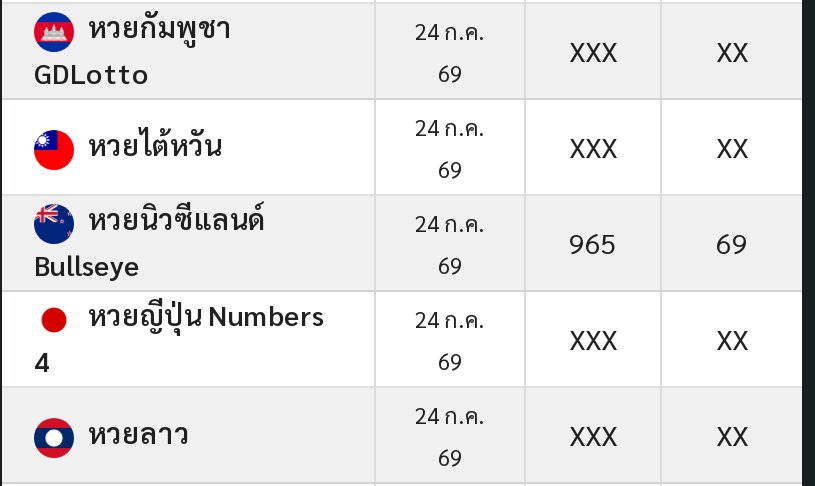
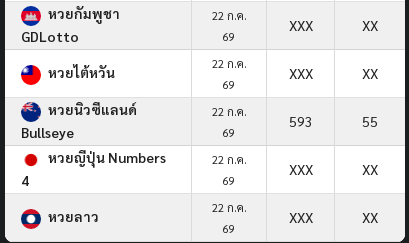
[415,16,485,46] 24 ก.ค. -> [211,8,246,23] 22 ก.ค.
[415,112,485,142] 24 ก.ค. -> [211,56,246,71] 22 ก.ค.
[415,208,485,238] 24 ก.ค. -> [211,104,246,119] 22 ก.ค.
[569,224,617,260] 965 -> [288,112,312,130] 593
[716,224,748,260] 69 -> [362,112,378,130] 55
[415,304,485,334] 24 ก.ค. -> [211,152,246,167] 22 ก.ค.
[415,400,485,430] 24 ก.ค. -> [211,200,246,215] 22 ก.ค.

